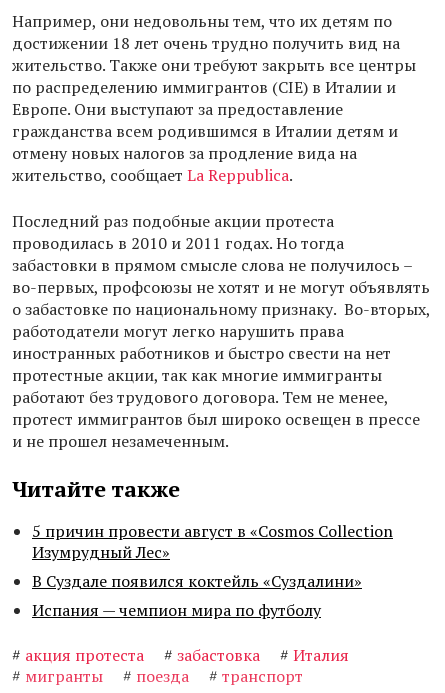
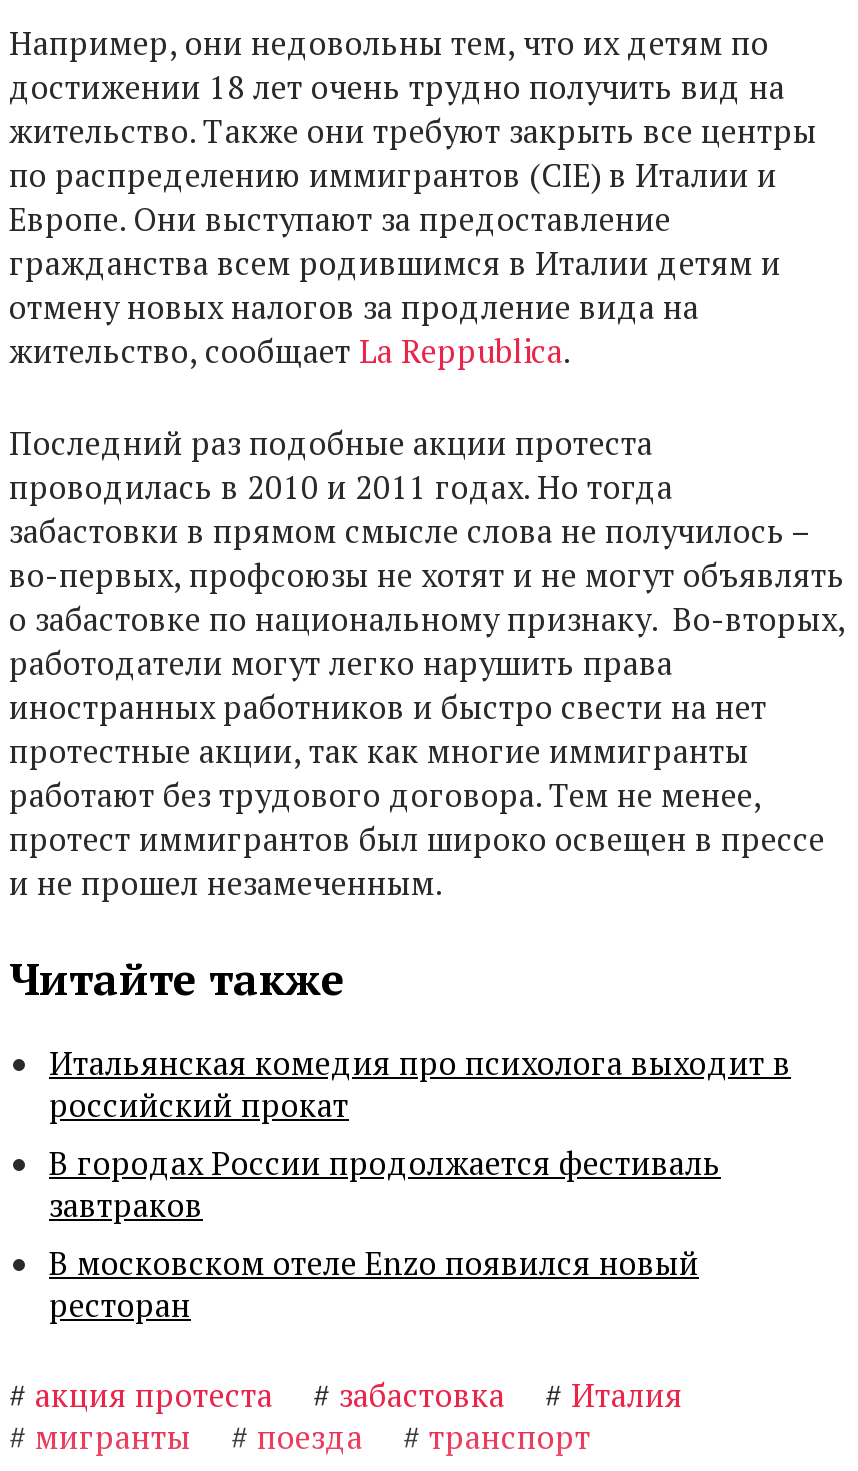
[32,520,393,621] 5 причин провести август в «Cosmos Collection | Изумрудный Лес» | В Суздале появился коктейль «Суздалини» | Испания — чемпион мира по футболу -> [49,1041,791,1327] Итальянская комедия про психолога выходит в | российский прокат | В городах России продолжается фестиваль | завтраков | В московском отеле Enzo появился новый | ресторан

